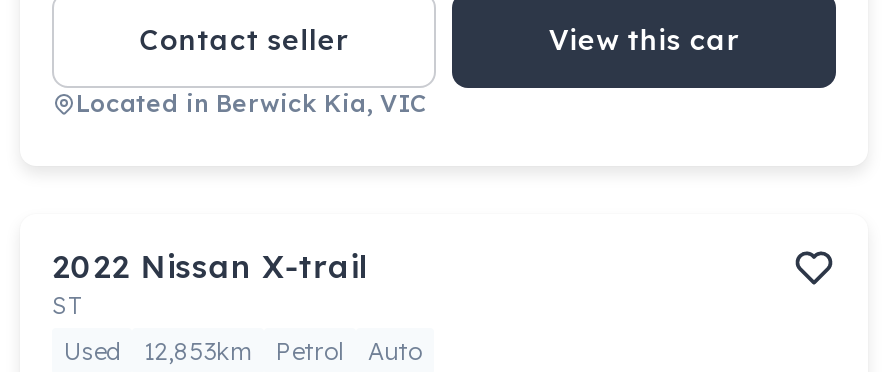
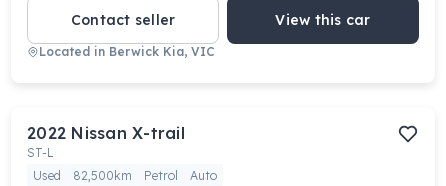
[52,290,84,320] ST -> [27,145,54,160] ST-L
[64,336,422,366] Used 12,853km Petrol Auto -> [33,168,217,183] Used 82,500km Petrol Auto

